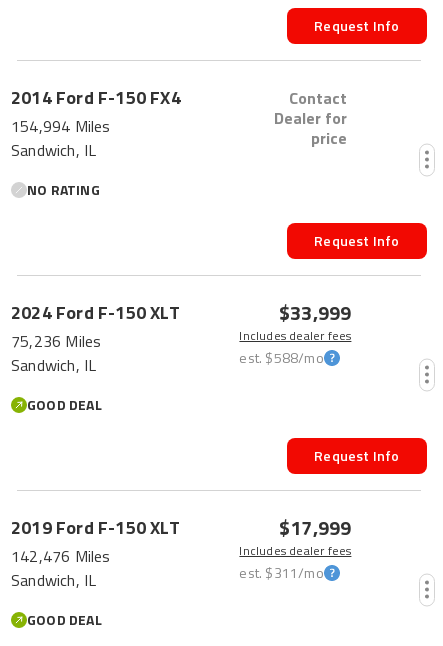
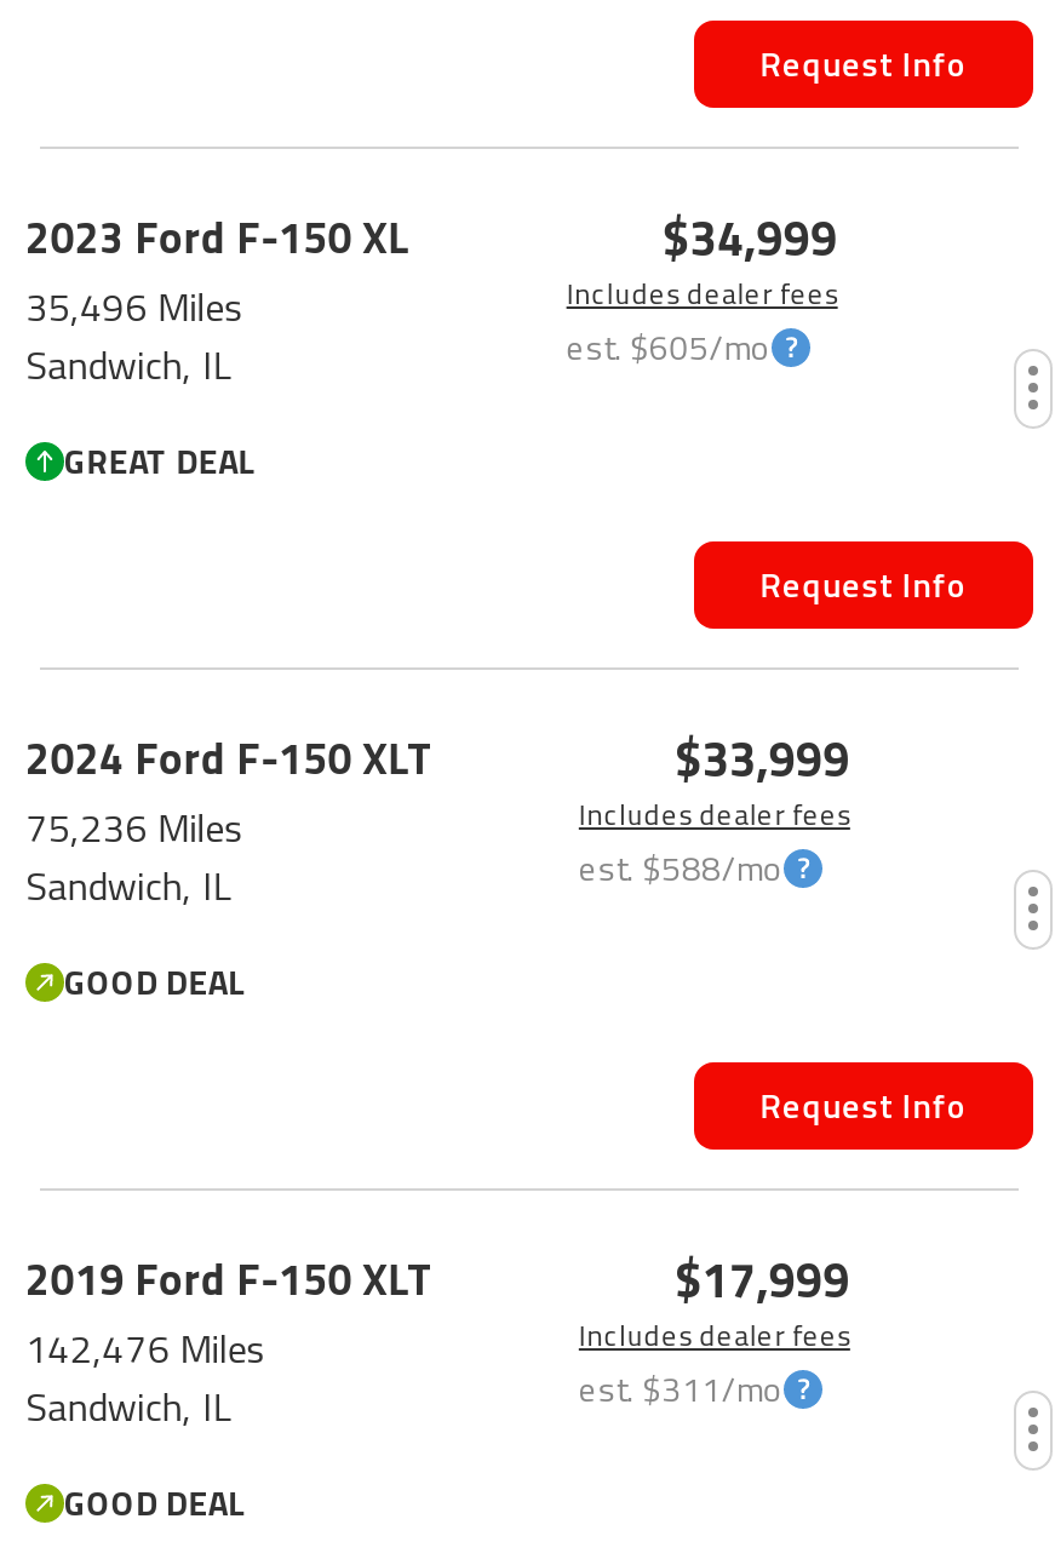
[11,84,181,111] 2014 Ford F-150 FX4 -> [25,205,409,270] 2023 Ford F-150 XL
[274,86,347,150] Contact | Dealer for | price -> [566,200,838,371] $34,999 | Includes dealer fees | est. $605/mo
[11,114,111,138] 154,994 Miles -> [25,277,244,336] 35,496 Miles
[27,179,100,200] NO RATING -> [64,435,256,486] GREAT DEAL

